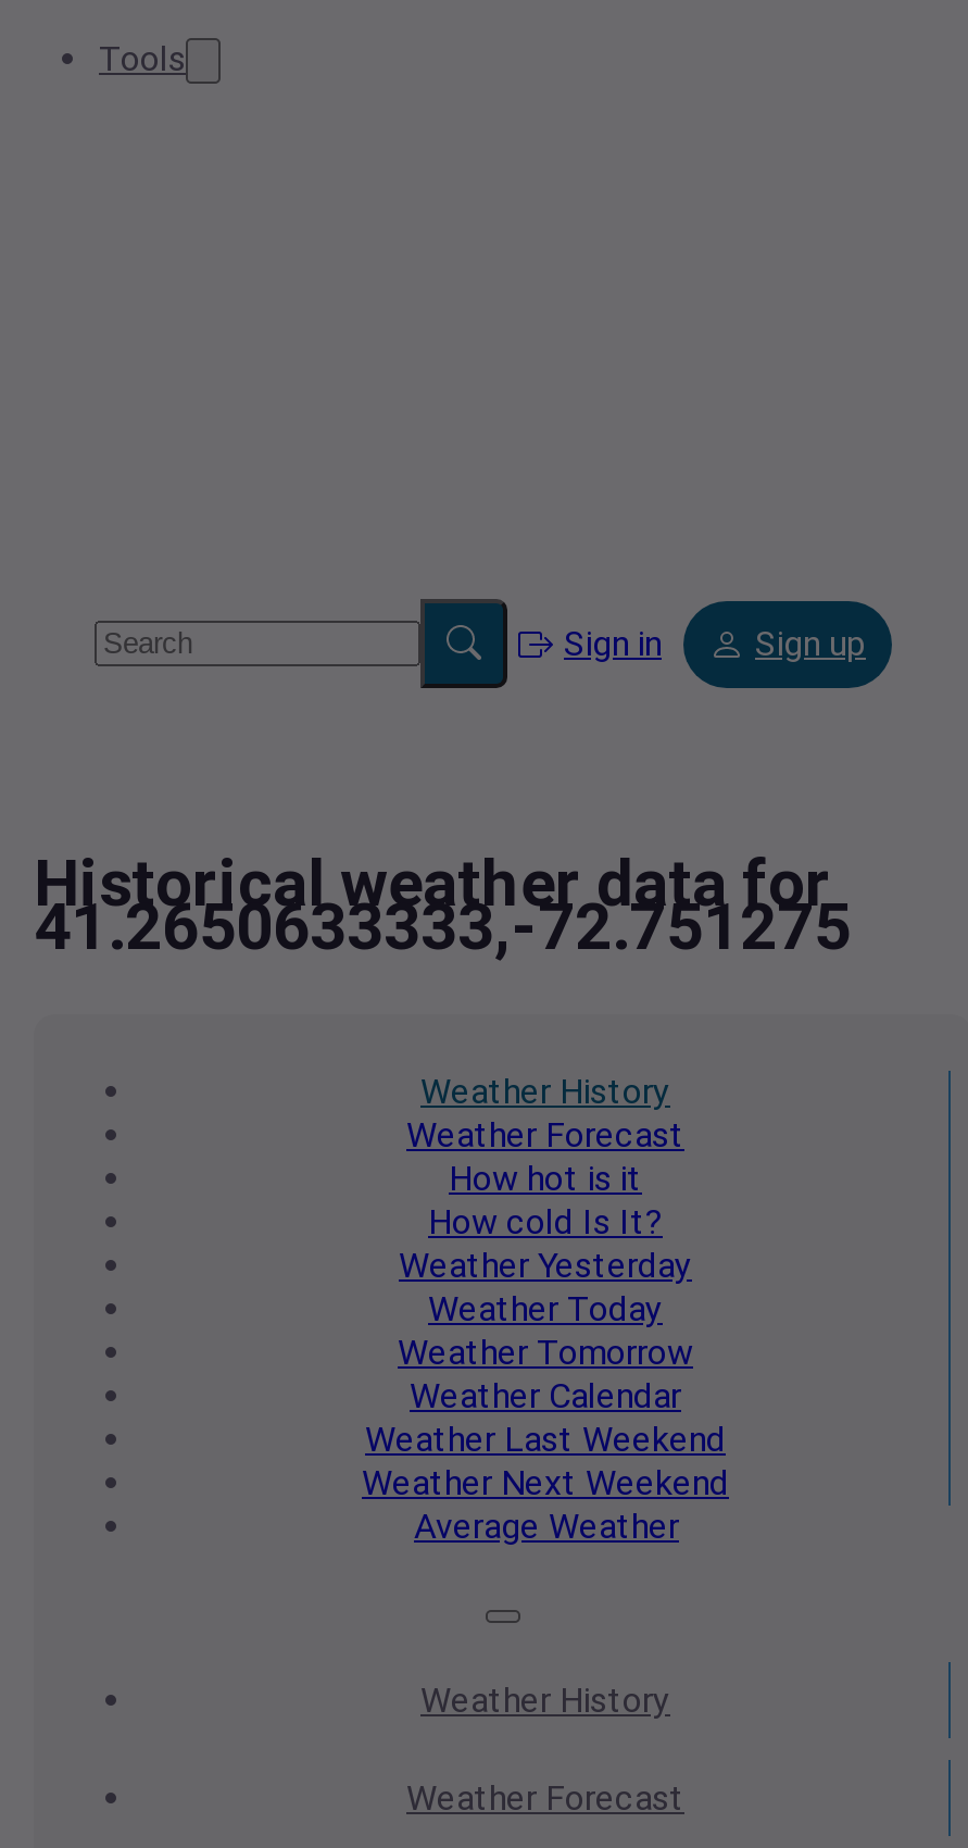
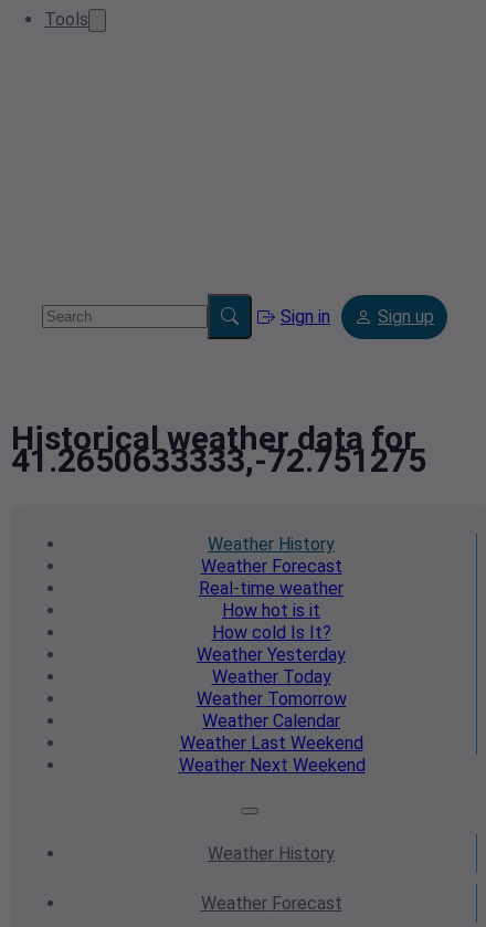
moved [362,1158,729,1504] -> [178,600,365,776]: How hot is it | How cold Is It? | Weather Yesterday | Weather Today | Weather Tomorrow | Weather Calendar | Weather Last Weekend | Weather Next Weekend
none -> [199,578,344,599] Real-time weather
[414,1506,679,1547] Average Weather -> none

